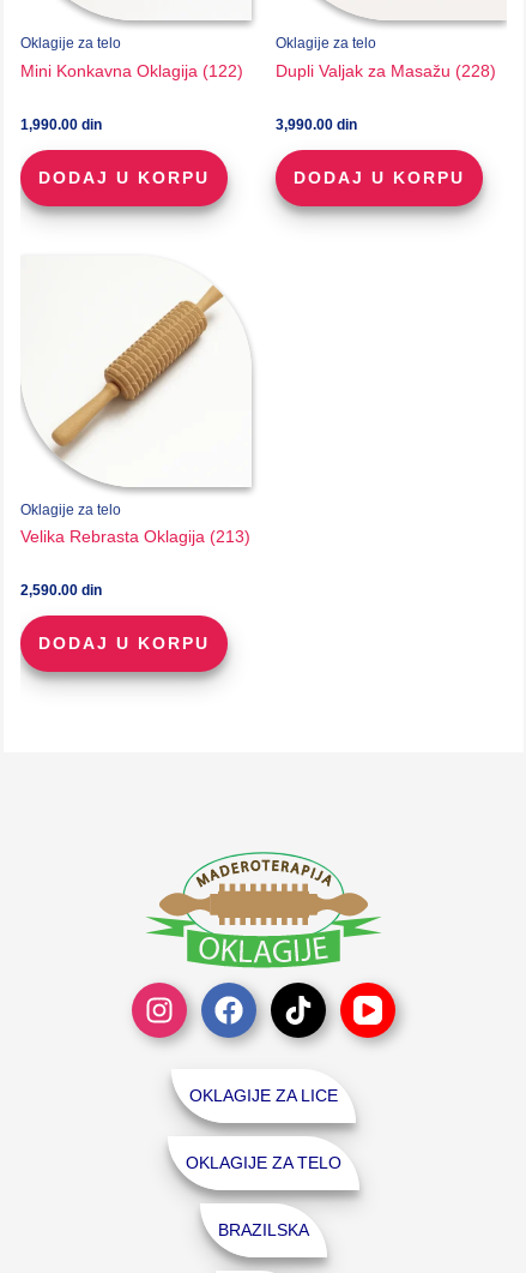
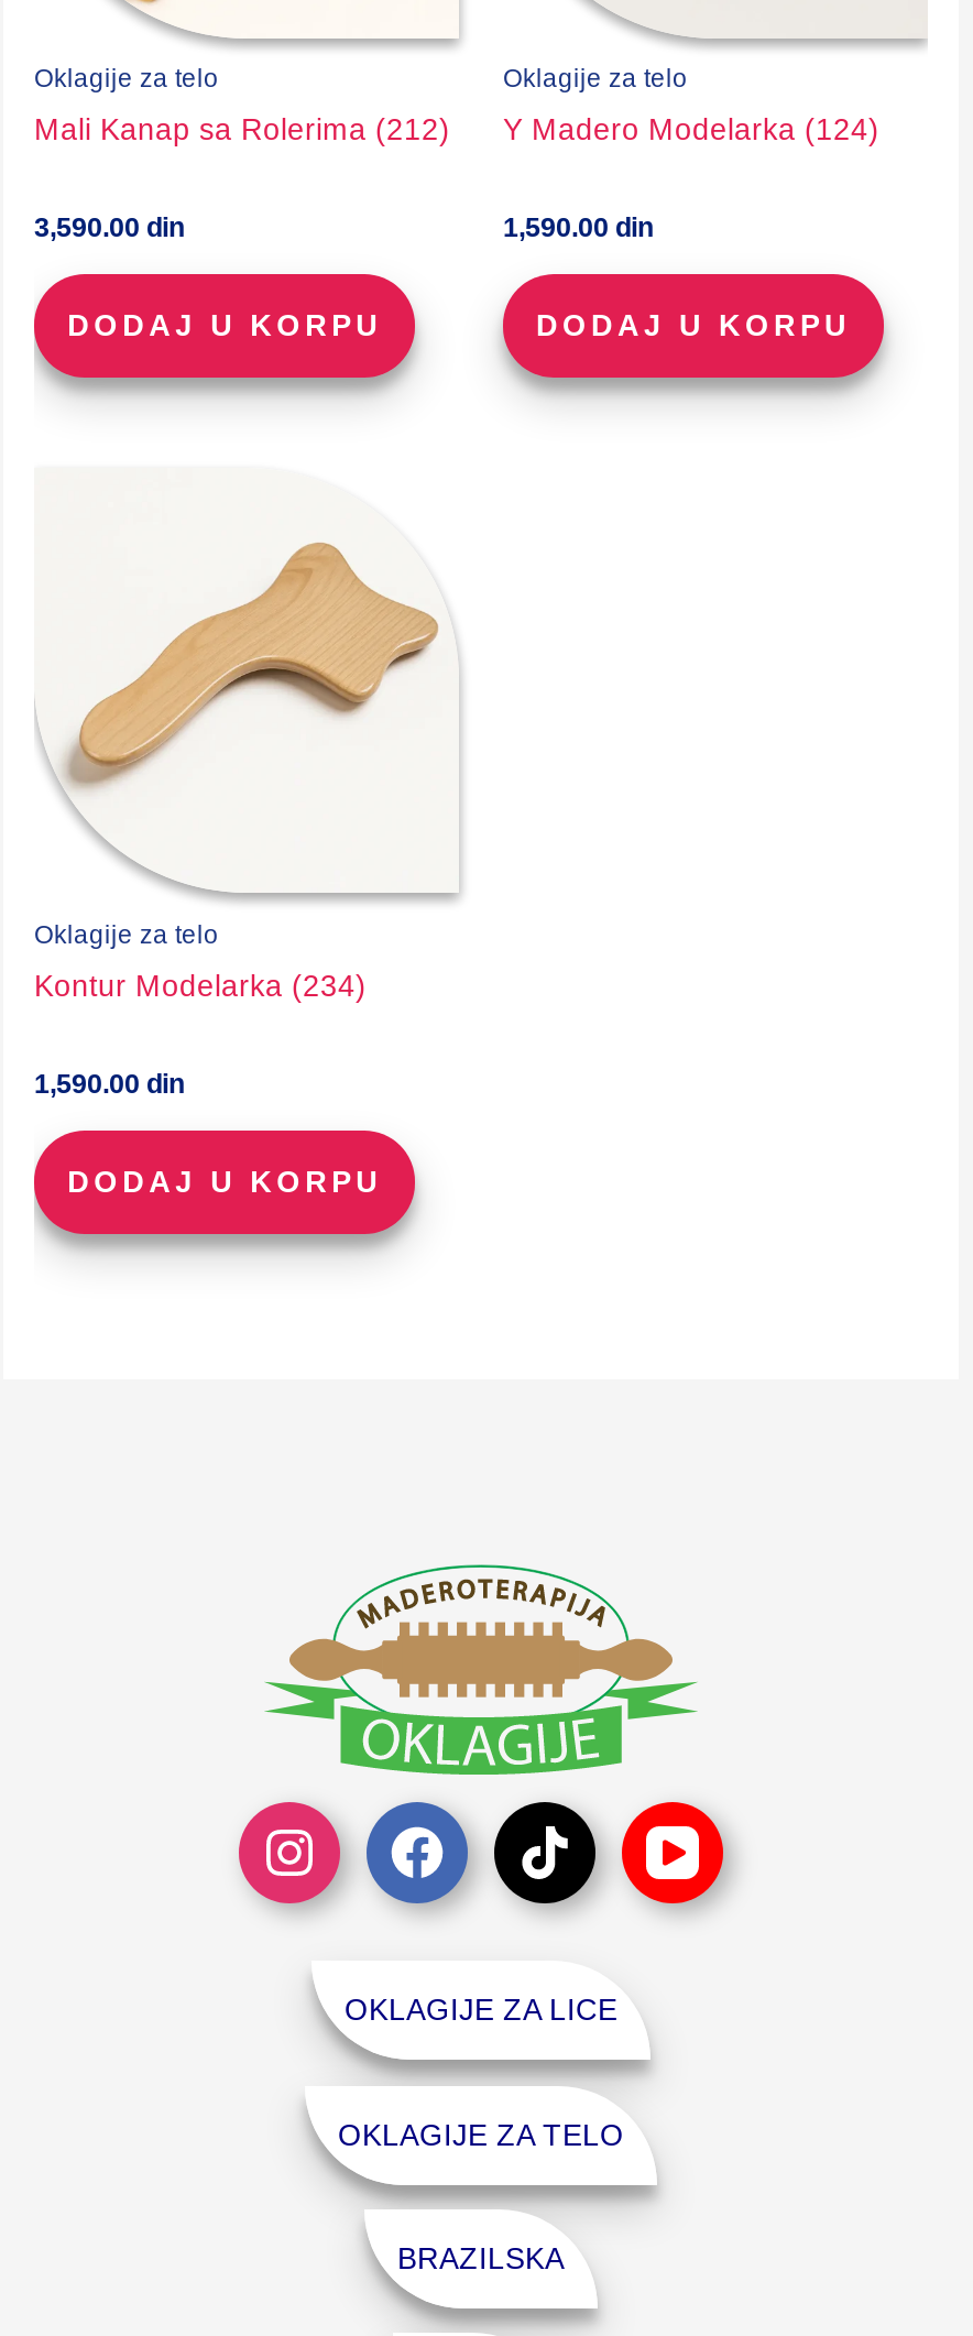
[20,62,243,80] Mini Konkavna Oklagija (122) -> [34,114,450,147] Mali Kanap sa Rolerima (212)
[276,62,496,80] Dupli Valjak za Masažu (228) -> [503,114,879,147] Y Madero Modelarka (124)
[20,116,102,133] 1,990.00 din -> [34,213,184,244] 3,590.00 din
[276,116,357,133] 3,990.00 din -> [503,213,653,244] 1,590.00 din
[35,286,240,458] [image] -> [61,526,439,841] [image]
[20,528,250,546] Velika Rebrasta Oklagija (213) -> [34,970,367,1003] Kontur Modelarka (234)
[20,582,102,599] 2,590.00 din -> [34,1068,184,1099] 1,590.00 din

